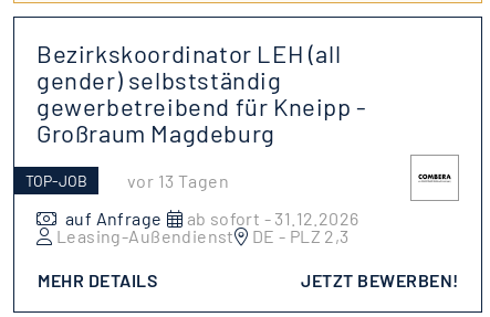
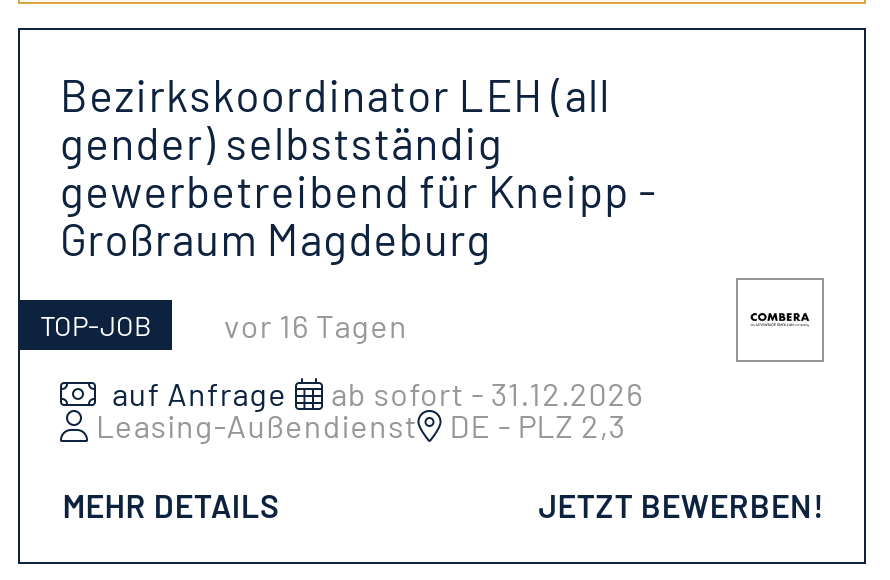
[127,170,229,191] vor 13 Tagen -> [224,305,408,343] vor 16 Tagen

